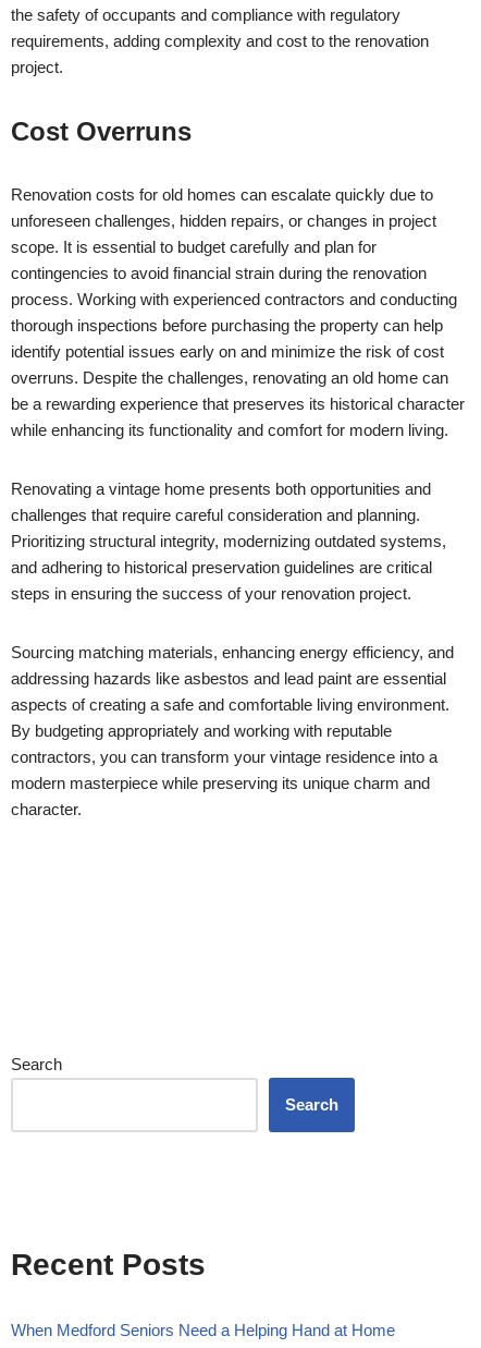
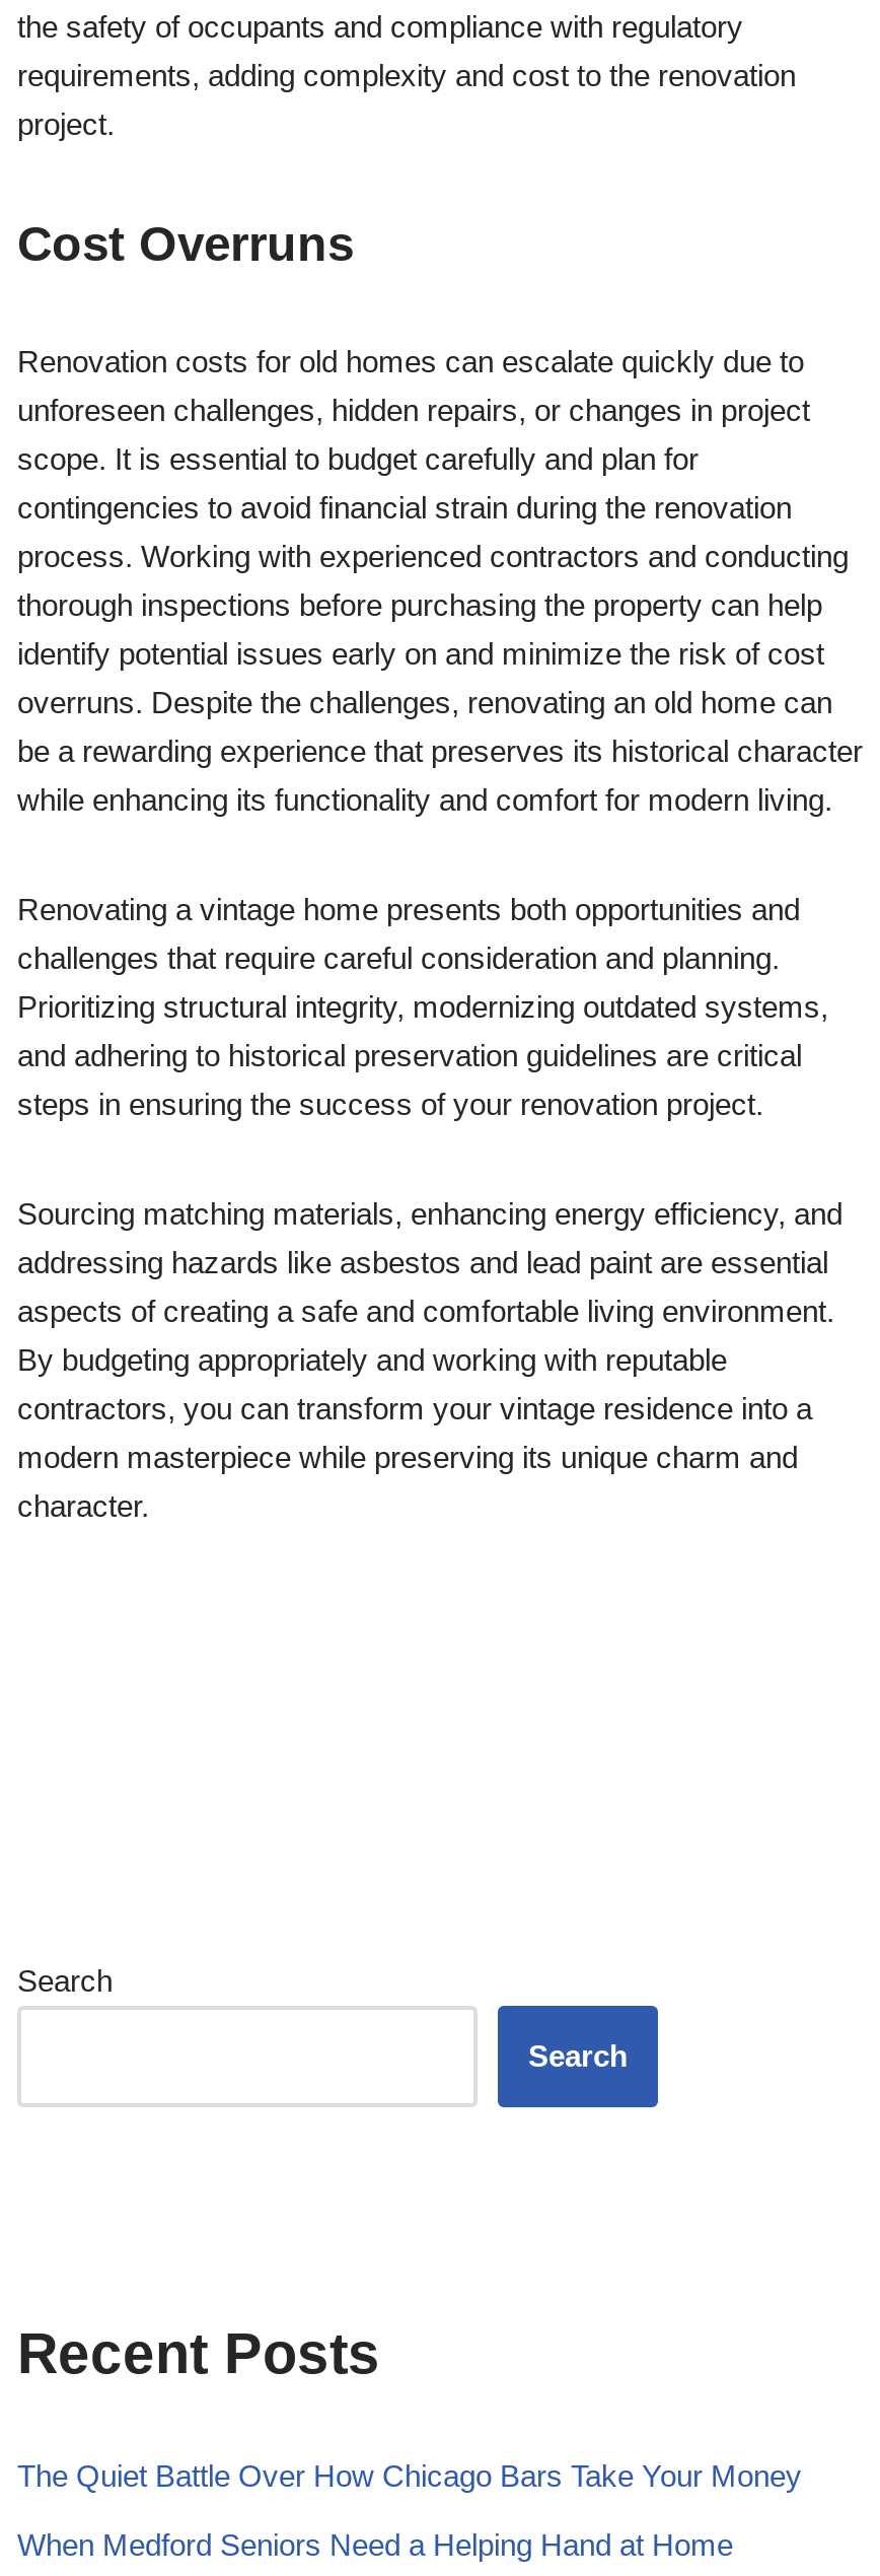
none -> [17,2458,802,2492] The Quiet Battle Over How Chicago Bars Take Your Money

